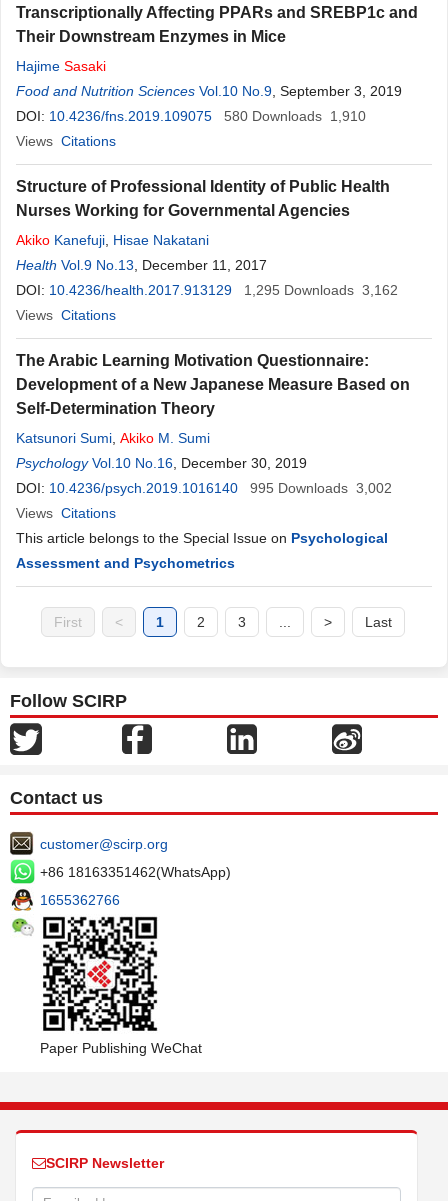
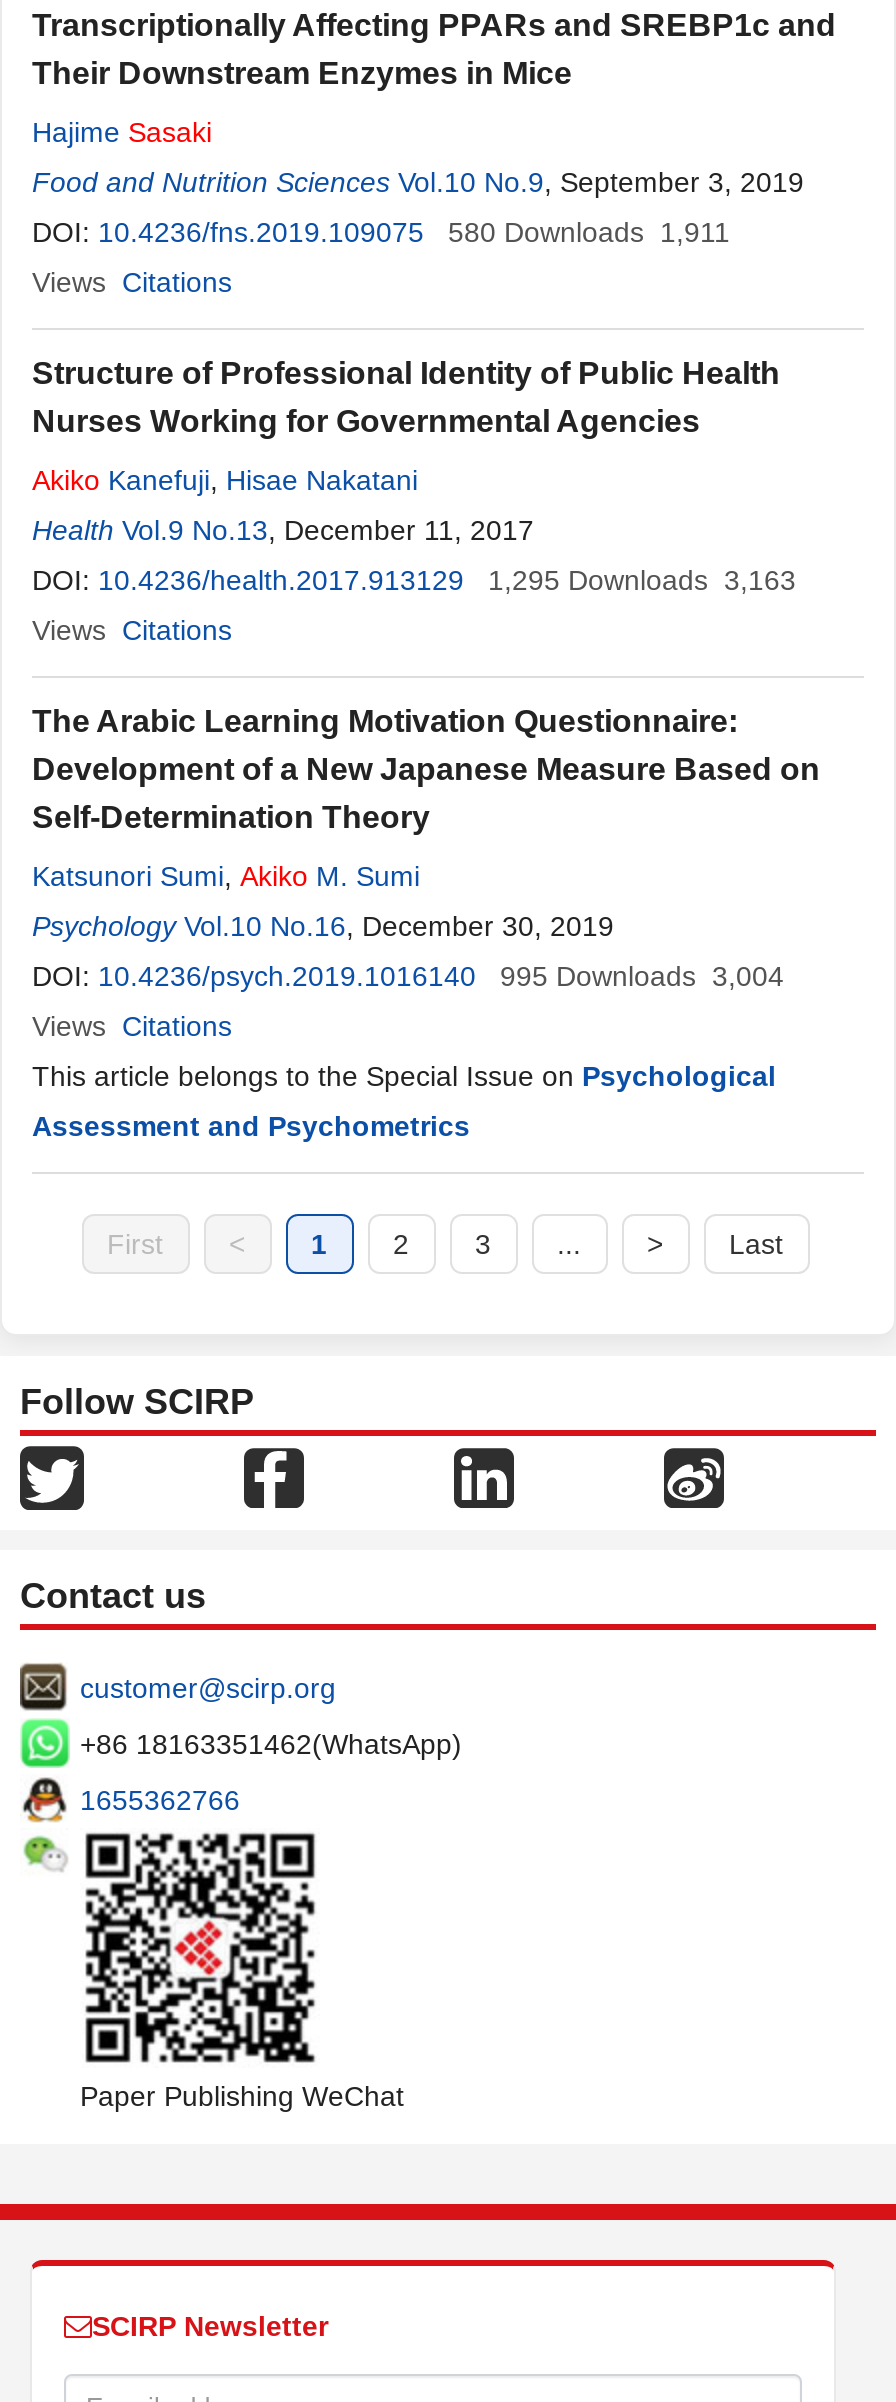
[16,108,366,124] DOI: 10.4236/fns.2019.109075 580 Downloads 1,910 -> [32,216,730,248] DOI: 10.4236/fns.2019.109075 580 Downloads 1,911
[16,282,398,298] DOI: 10.4236/health.2017.913129 1,295 Downloads 3,162 -> [32,564,796,596] DOI: 10.4236/health.2017.913129 1,295 Downloads 3,163
[16,480,392,496] DOI: 10.4236/psych.2019.1016140 995 Downloads 3,002 -> [32,960,784,992] DOI: 10.4236/psych.2019.1016140 995 Downloads 3,004

